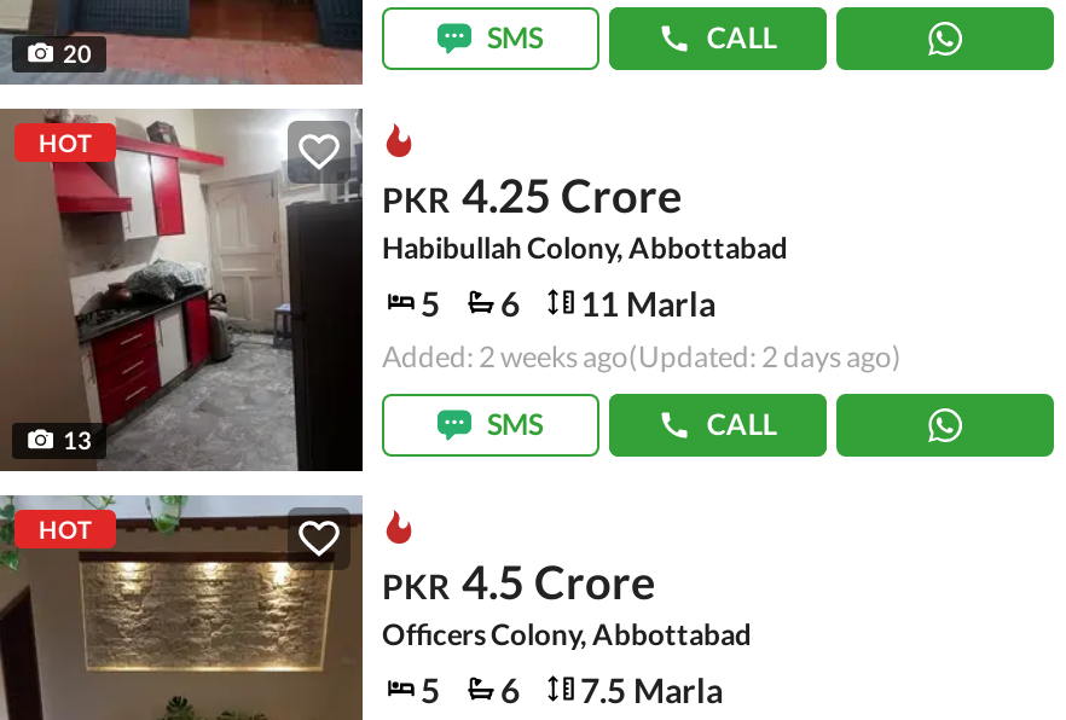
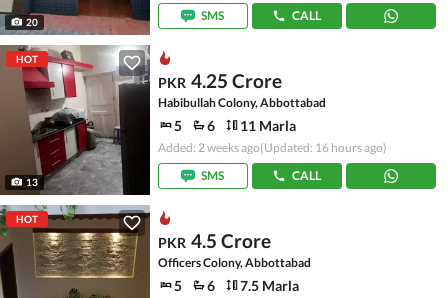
[382,338,902,374] Added: 2 weeks ago(Updated: 2 days ago) -> [158,140,387,155] Added: 2 weeks ago(Updated: 16 hours ago)

